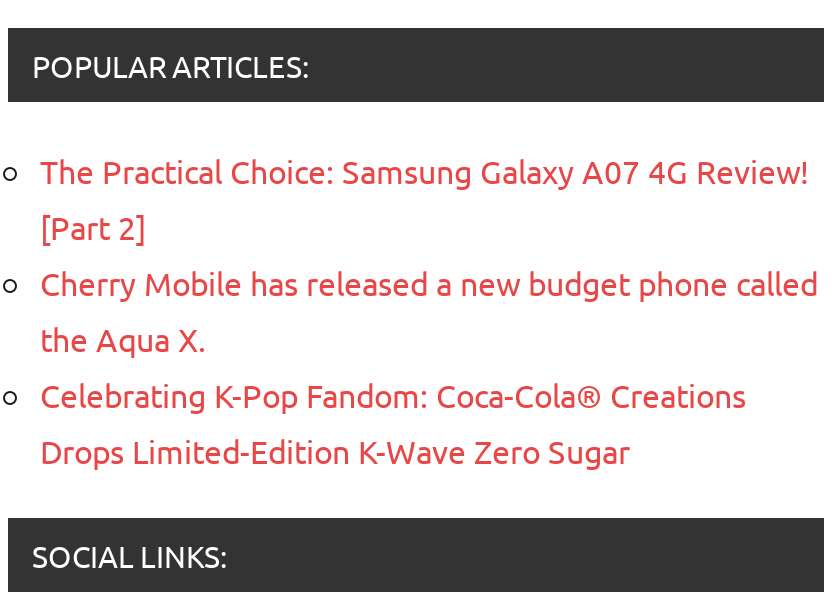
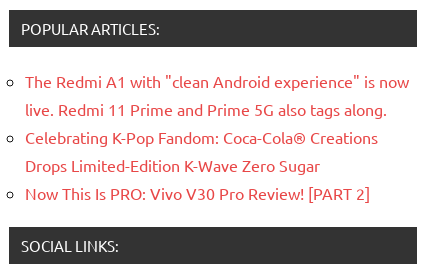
[40,149,818,357] The Practical Choice: Samsung Galaxy A07 4G Review! | [Part 2] | Cherry Mobile has released a new budget phone called | the Aqua X. -> [25,71,409,119] The Redmi A1 with "clean Android experience" is now | live. Redmi 11 Prime and Prime 5G also tags along.
moved [40,373,746,469] -> [25,127,378,175]: Celebrating K-Pop Fandom: Coca-Cola® Creations | Drops Limited-Edition K-Wave Zero Sugar
none -> [25,183,370,203] Now This Is PRO: Vivo V30 Pro Review! [PART 2]

